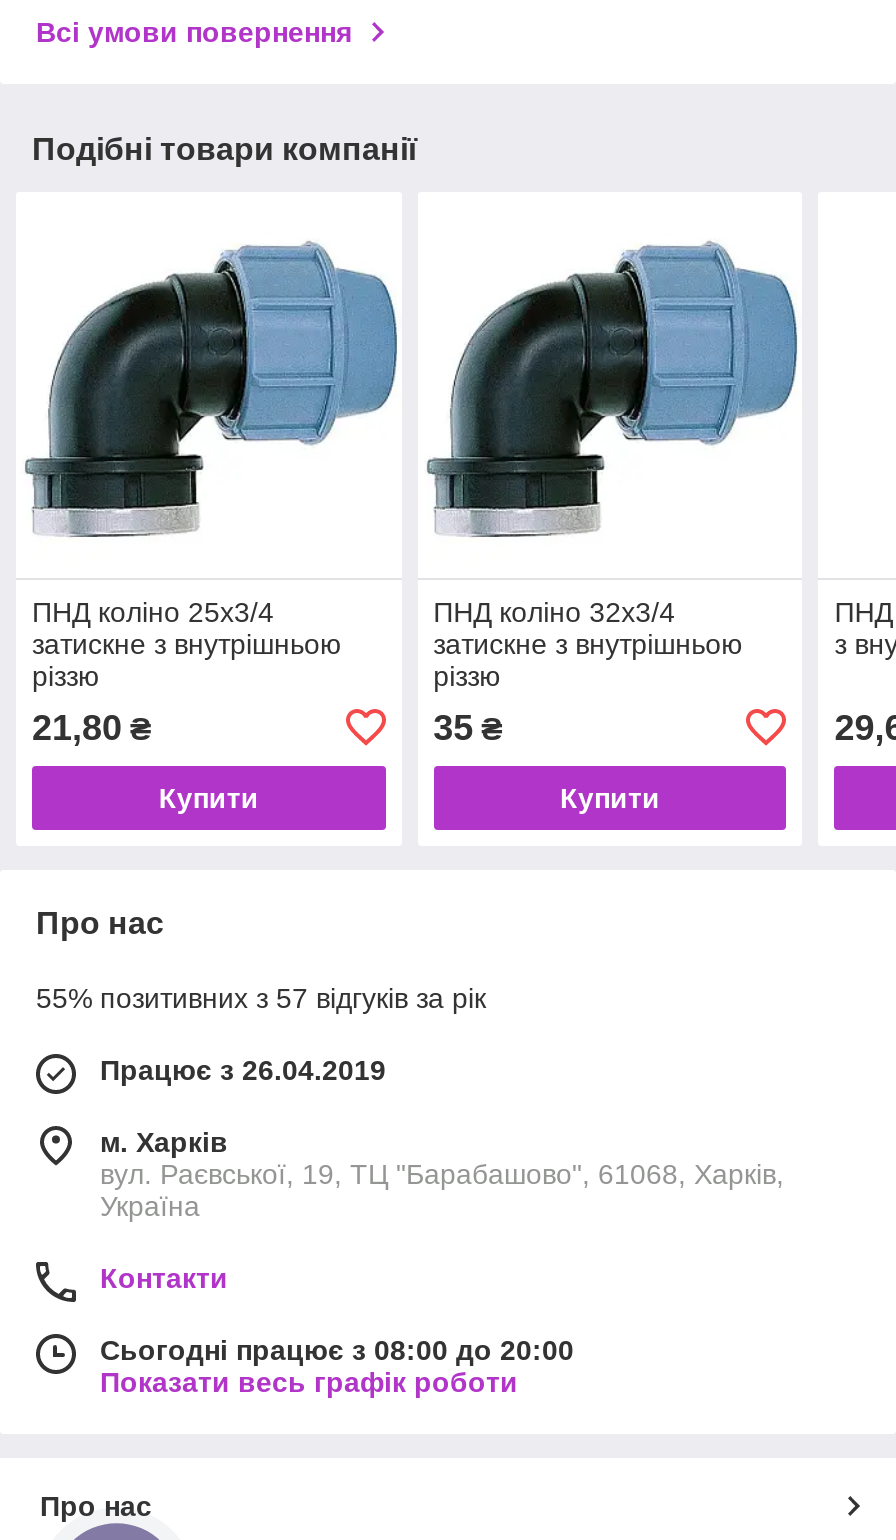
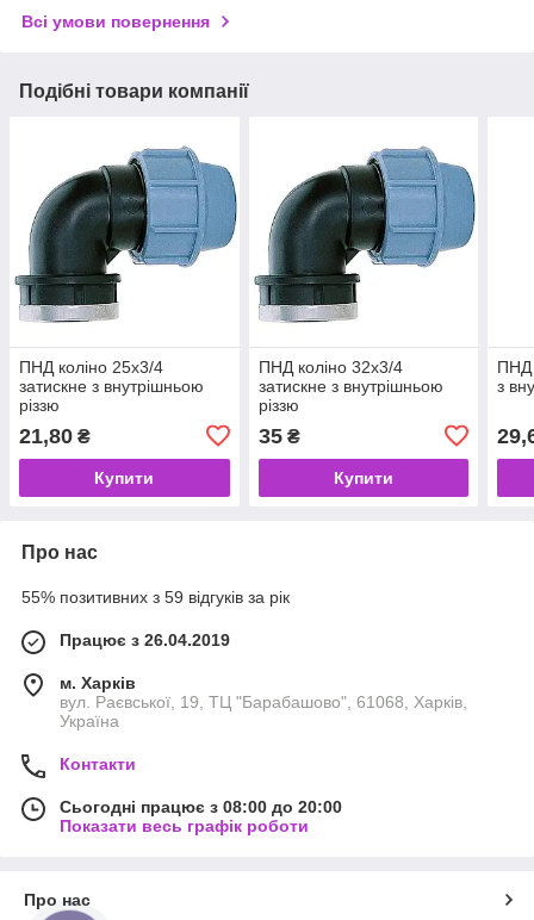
[36,982,486,1014] 55% позитивних з 57 відгуків за рік -> [21,587,290,606] 55% позитивних з 59 відгуків за рік

